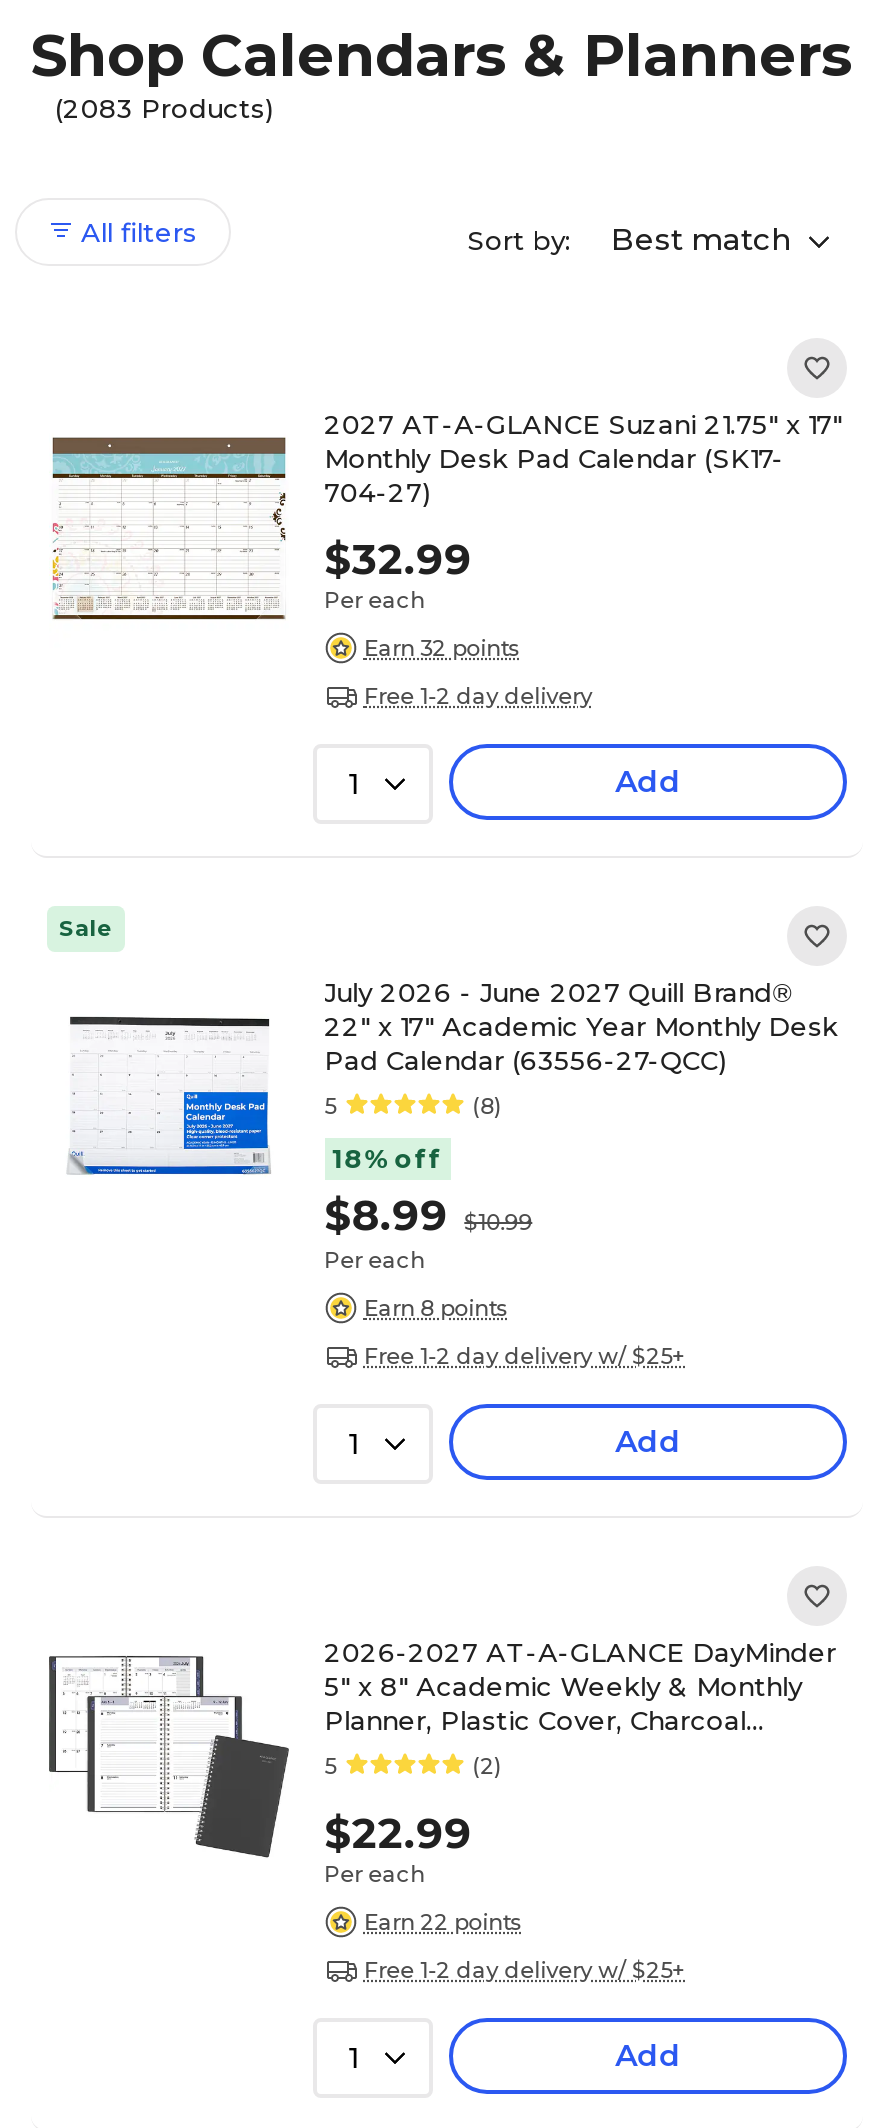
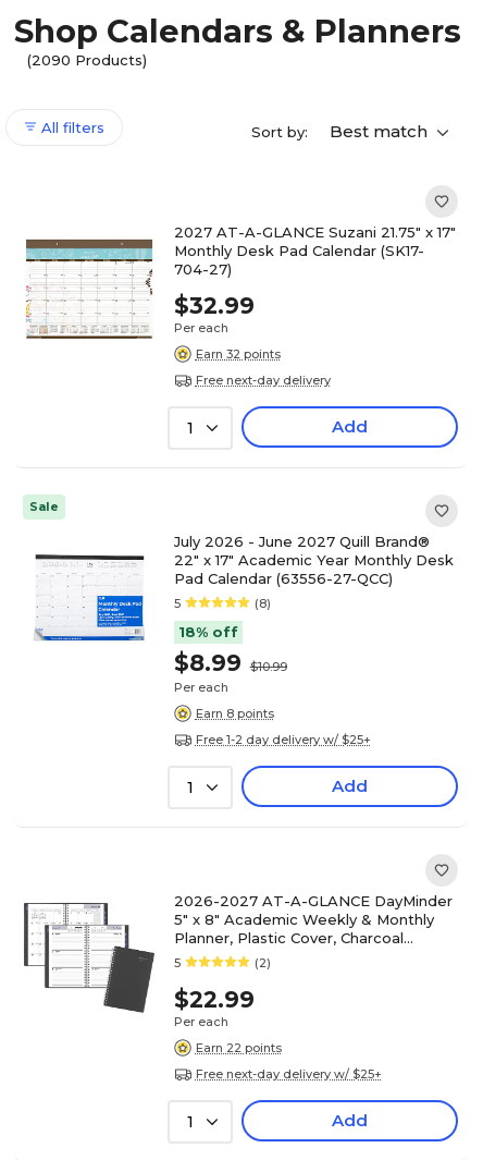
[47,92,273,124] (2083 Products) -> [23,51,147,69] (2090 Products)
[364,681,592,709] Free 1-2 day delivery -> [195,372,330,387] Free next-day delivery
[364,1955,686,1983] Free 1-2 day delivery w/ $25+ -> [195,1066,382,1081] Free next-day delivery w/ $25+

